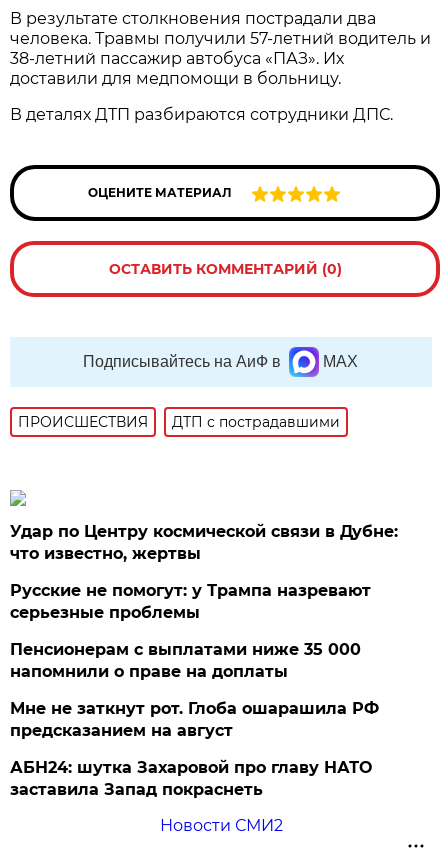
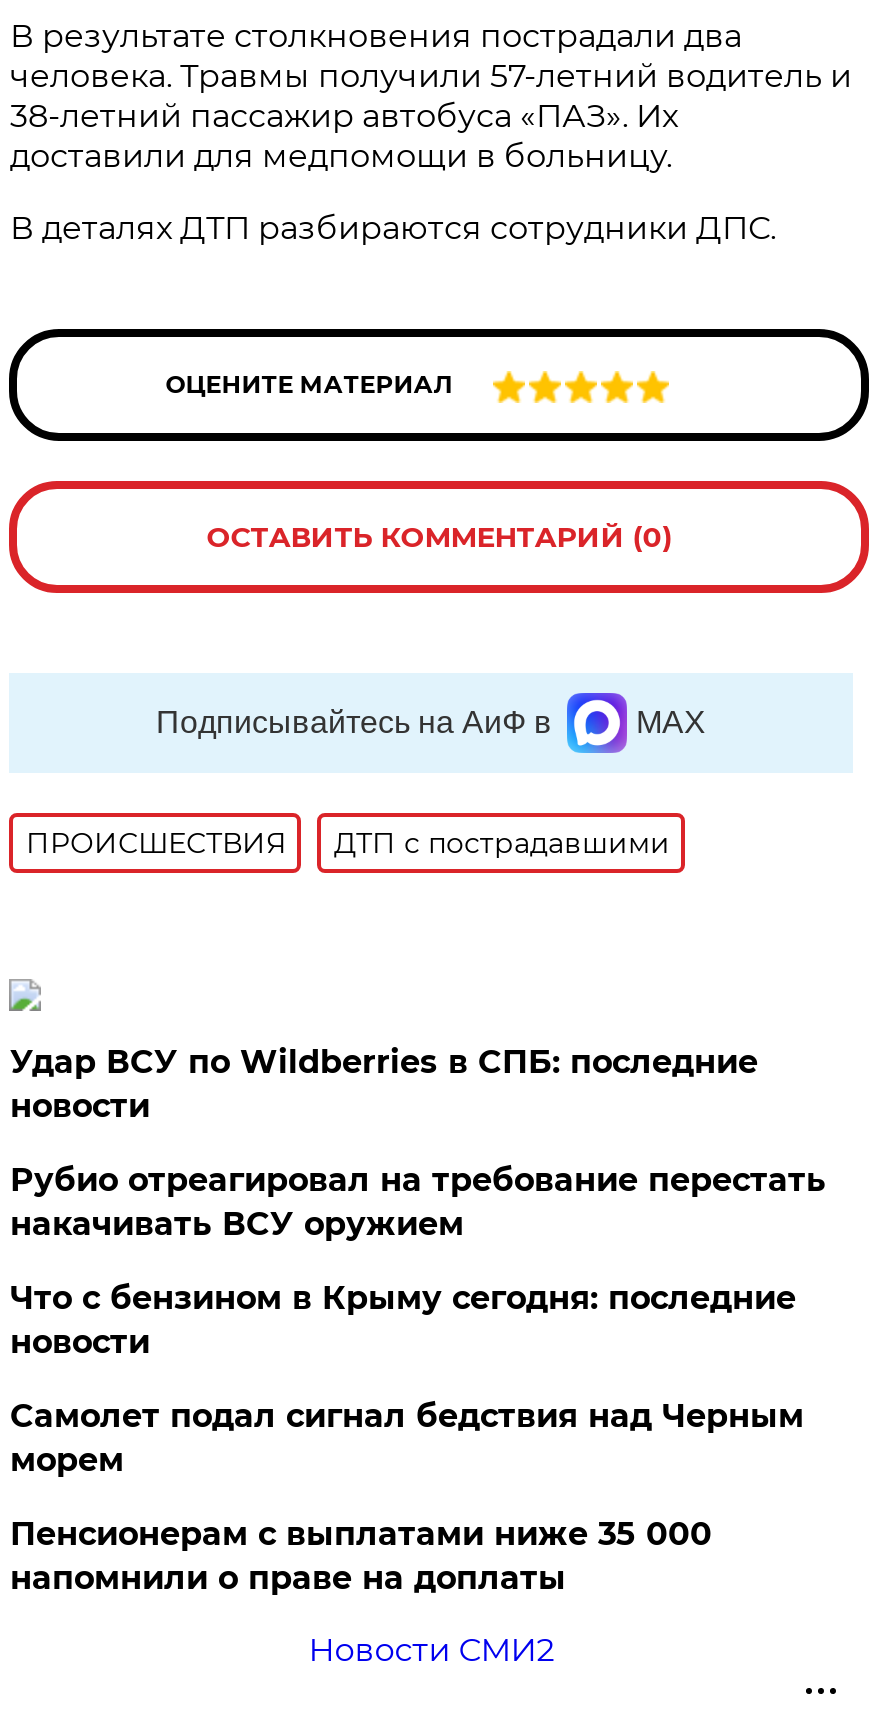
[10,522,398,622] Удар по Центру космической связи в Дубне: | что известно, жертвы | Русские не помогут: у Трампа назревают | серьезные проблемы -> [10,1043,826,1479] Удар ВСУ по Wildberries в СПБ: последние | новости | Рубио отреагировал на требование перестать | накачивать ВСУ оружием | Что с бензином в Крыму сегодня: последние | новости | Самолет подал сигнал бедствия над Черным | морем
moved [10,640,361,681] -> [10,1515,712,1597]: Пенсионерам с выплатами ниже 35 000 | напомнили о праве на доплаты
[10,699,379,799] Мне не заткнут рот. Глоба ошарашила РФ | предсказанием на август | АБН24: шутка Захаровой про главу НАТО | заставила Запад покраснеть -> none

